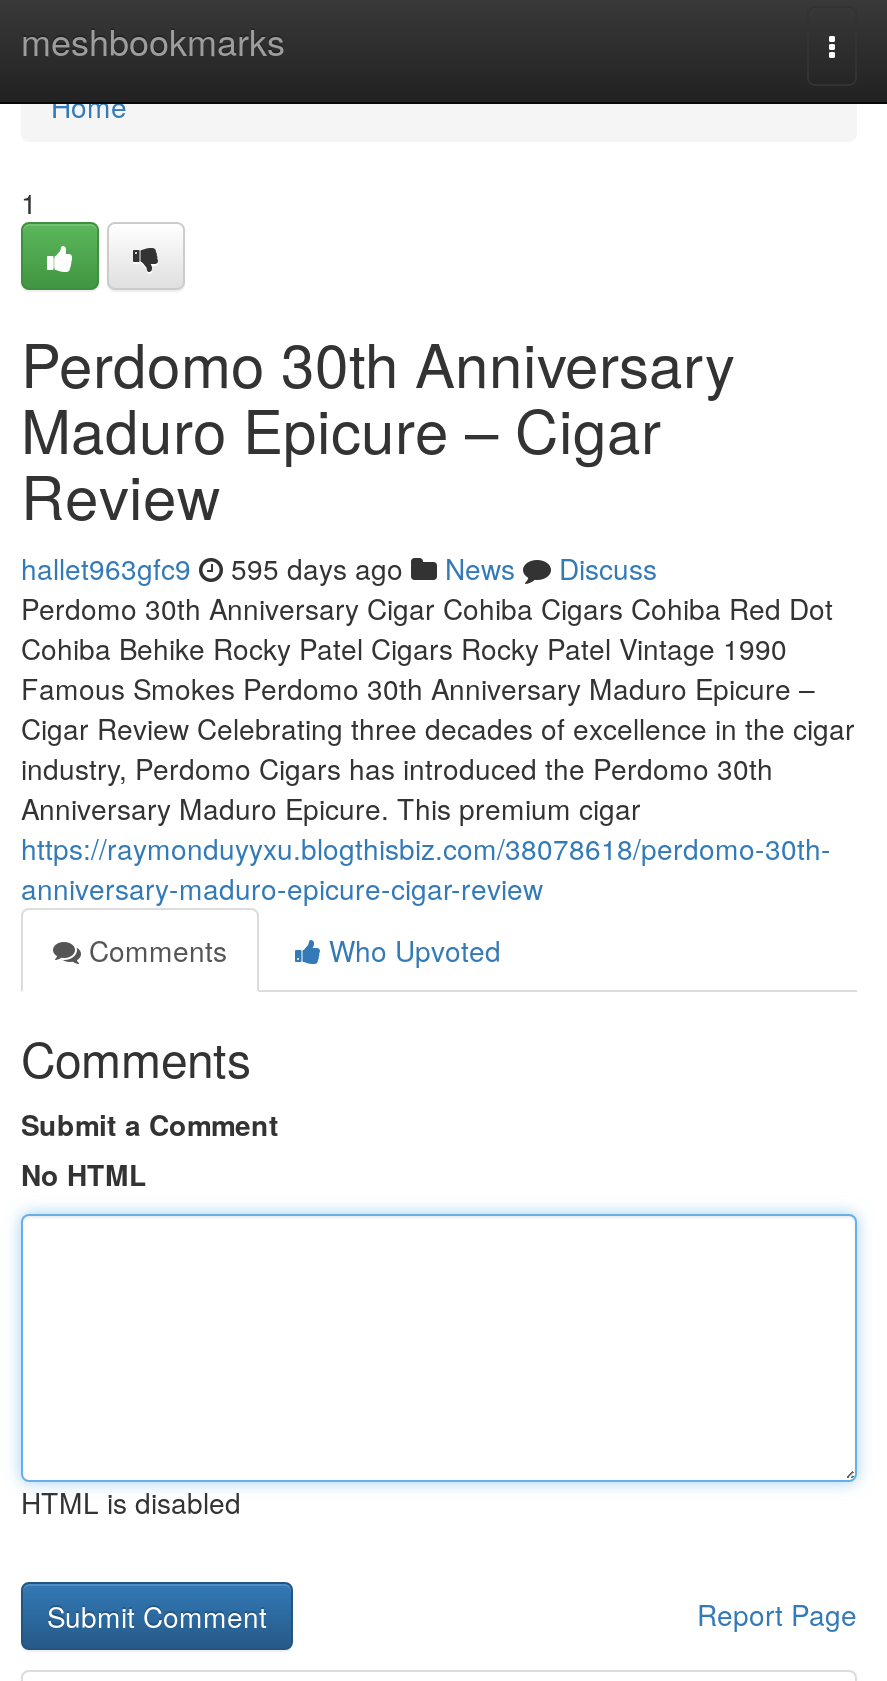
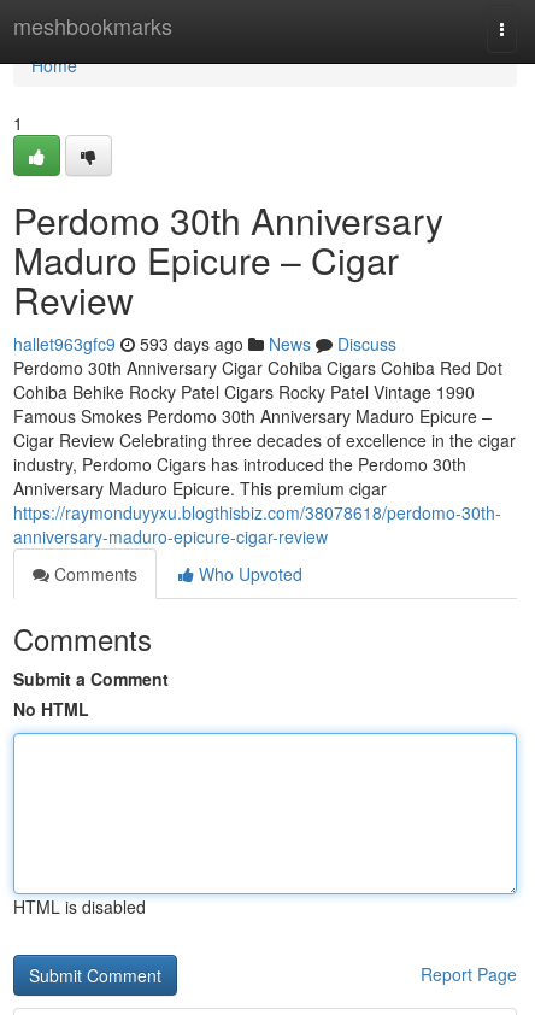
[21,548,657,588] hallet963gfc9 595 days ago News Discuss -> [13,332,396,356] hallet963gfc9 593 days ago News Discuss

